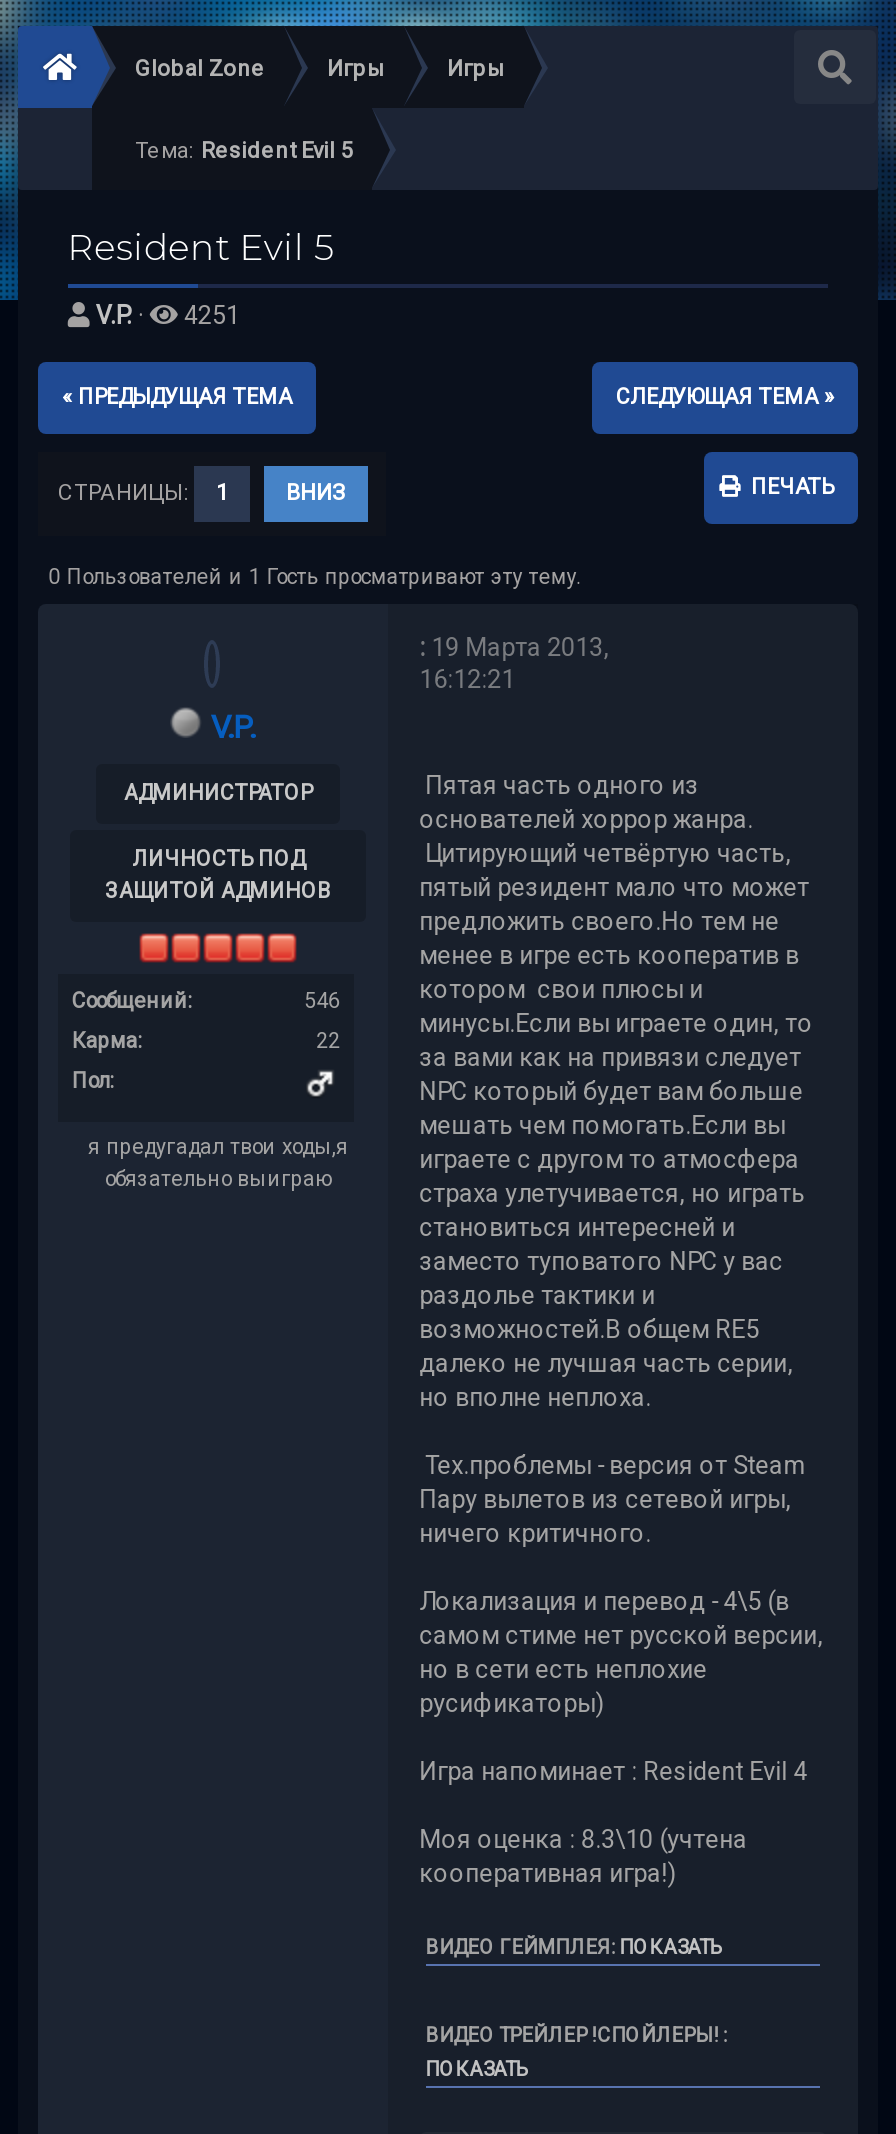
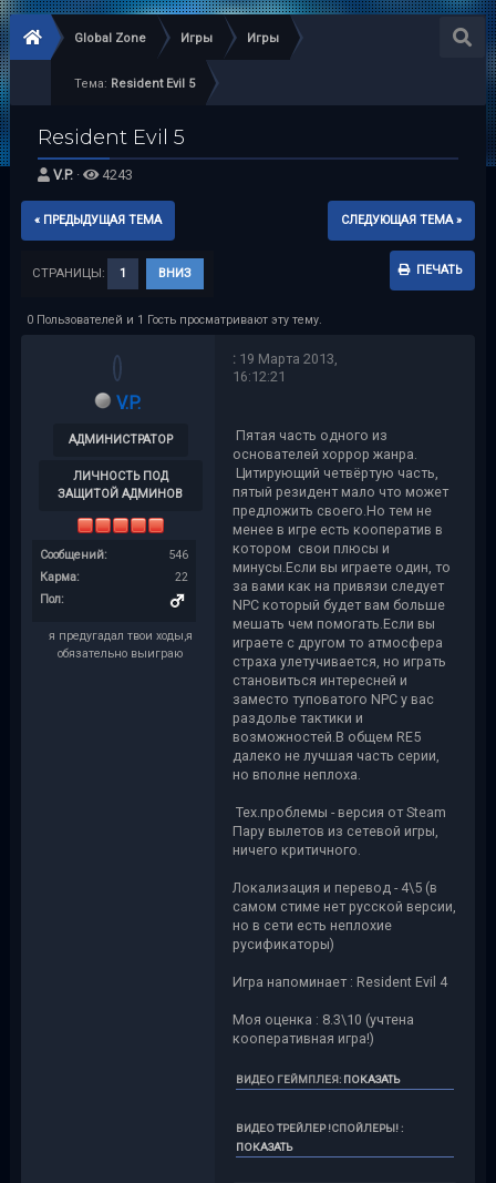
[96,300,240,330] V.P. · 4251 -> [53,167,133,183] V.P. · 4243

